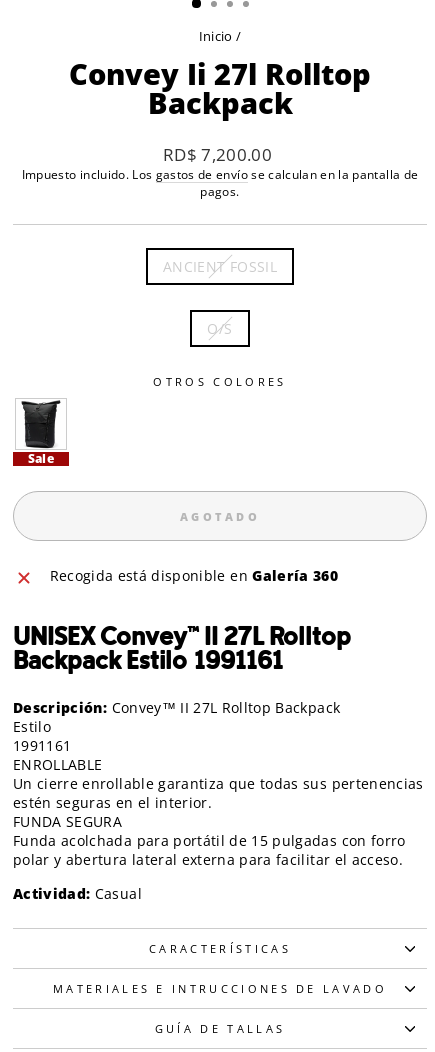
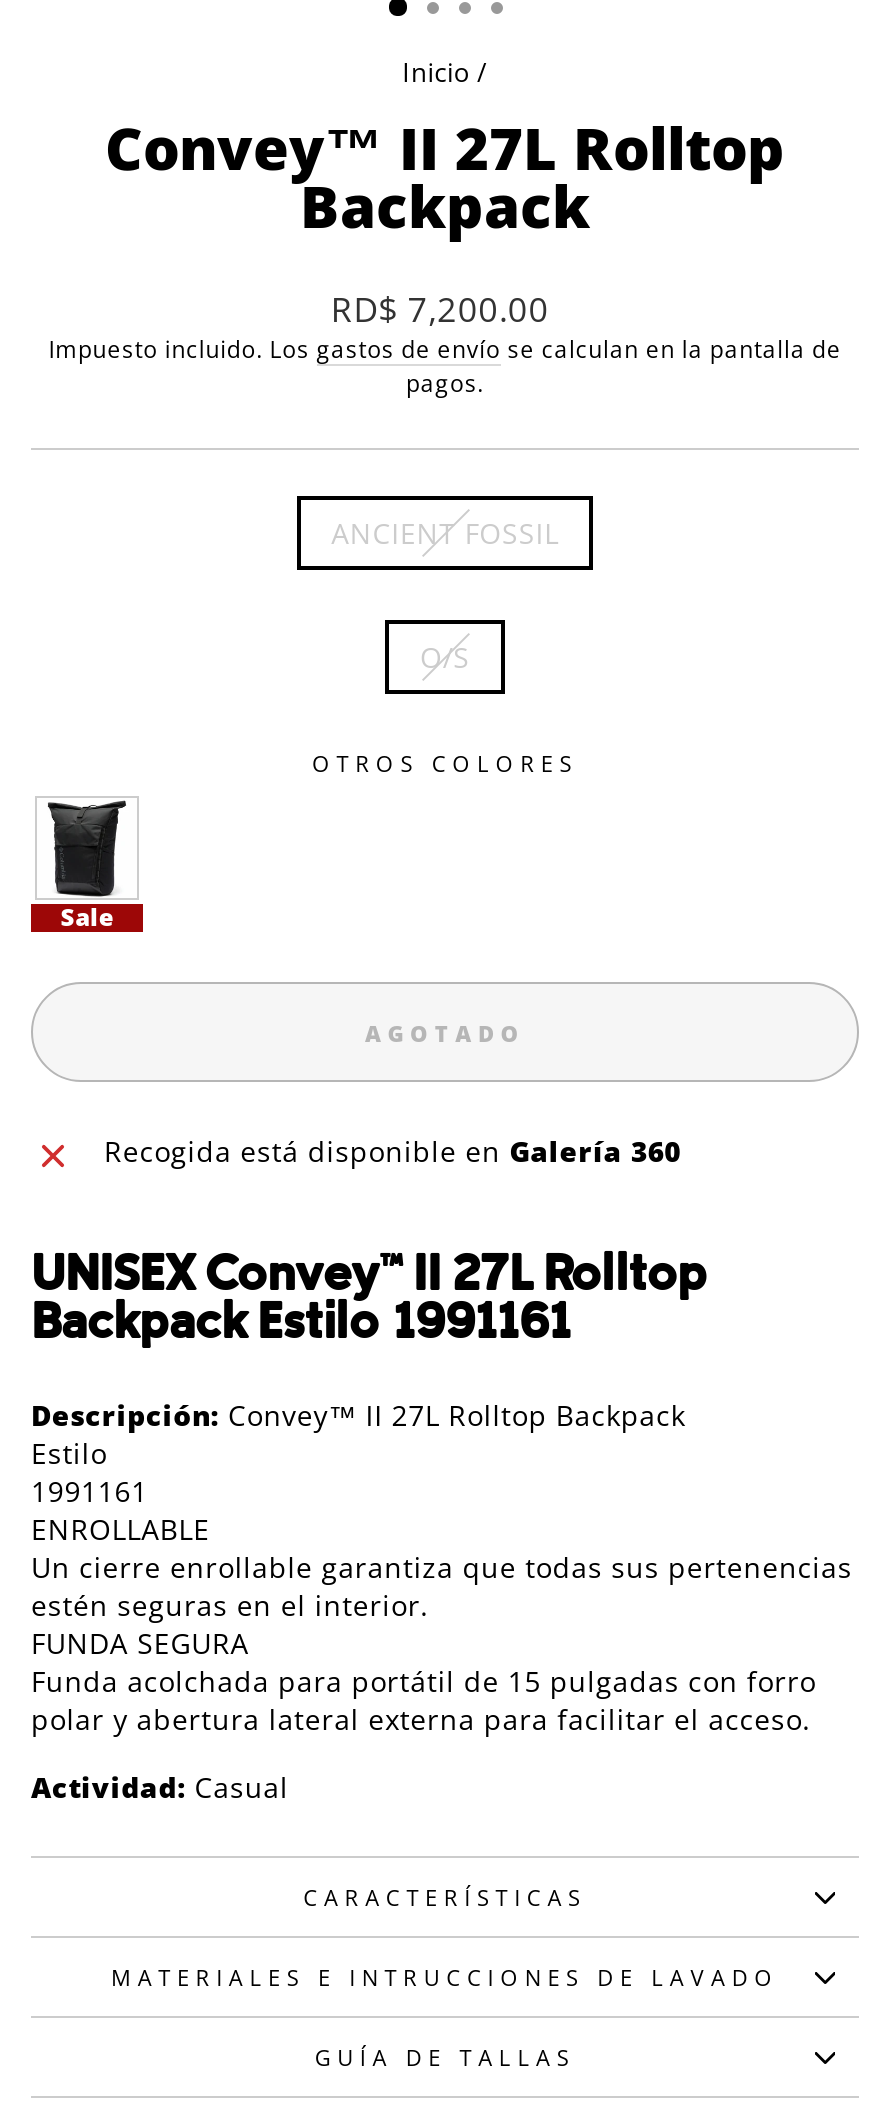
[69,54,371,94] Convey Ii 27l Rolltop -> [105,108,785,188] Convey™ II 27L Rolltop

